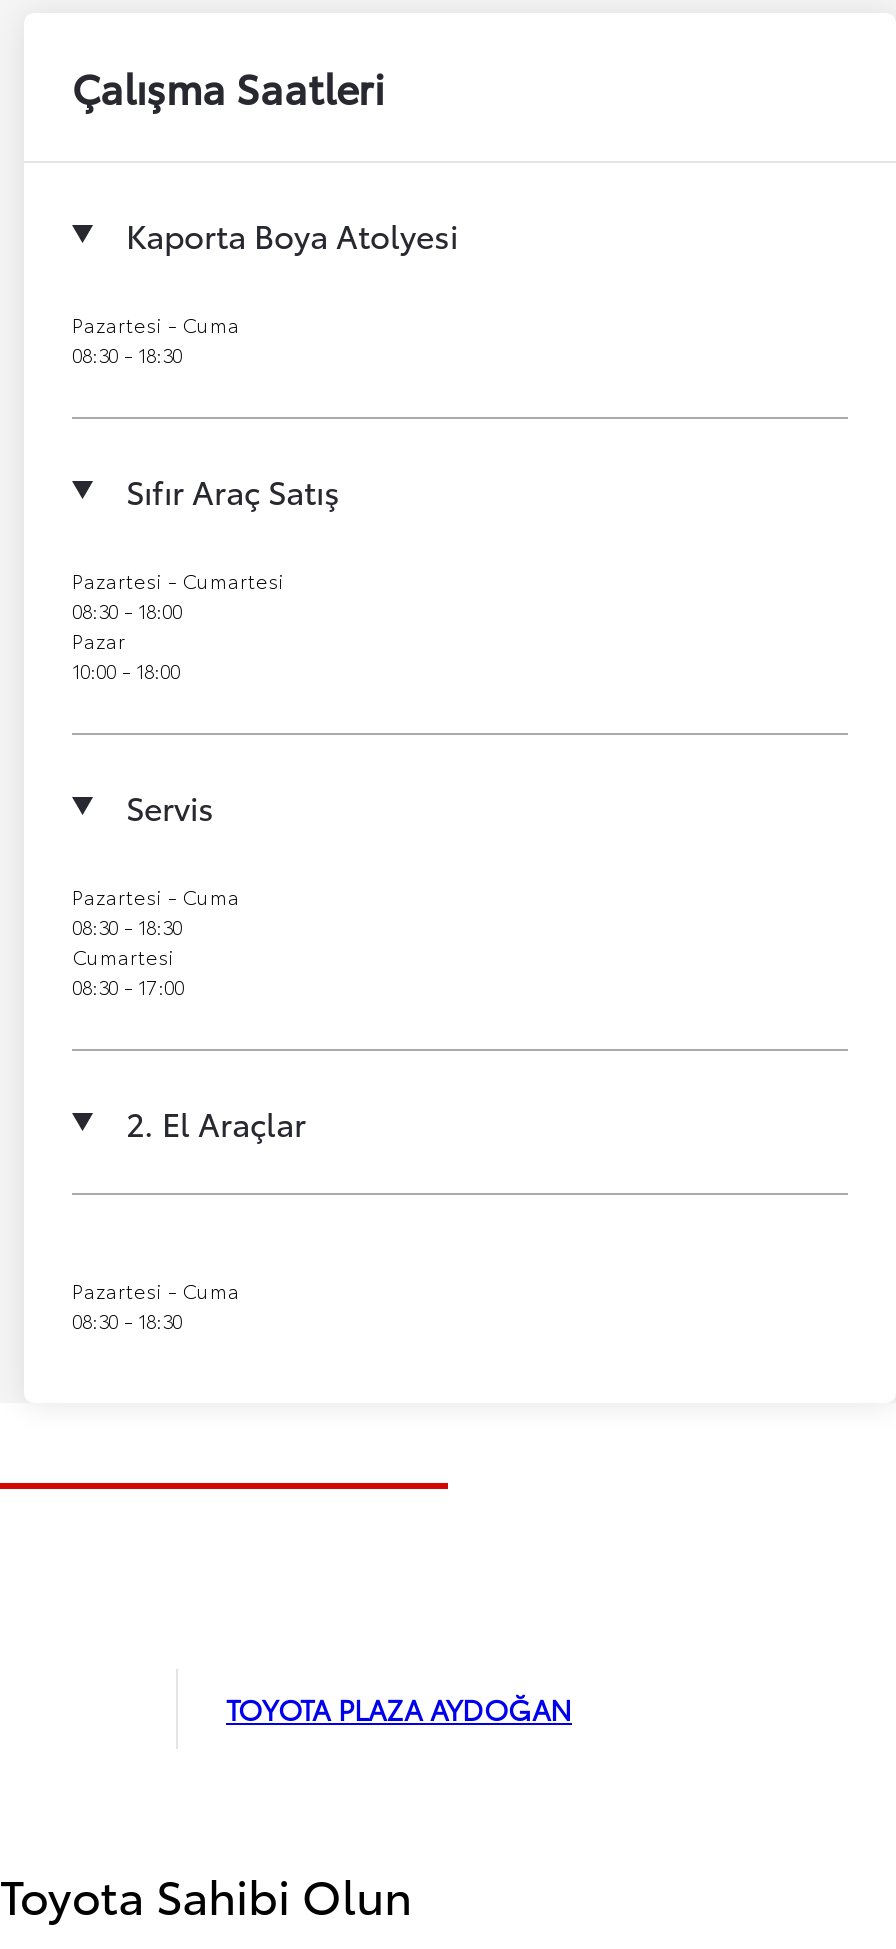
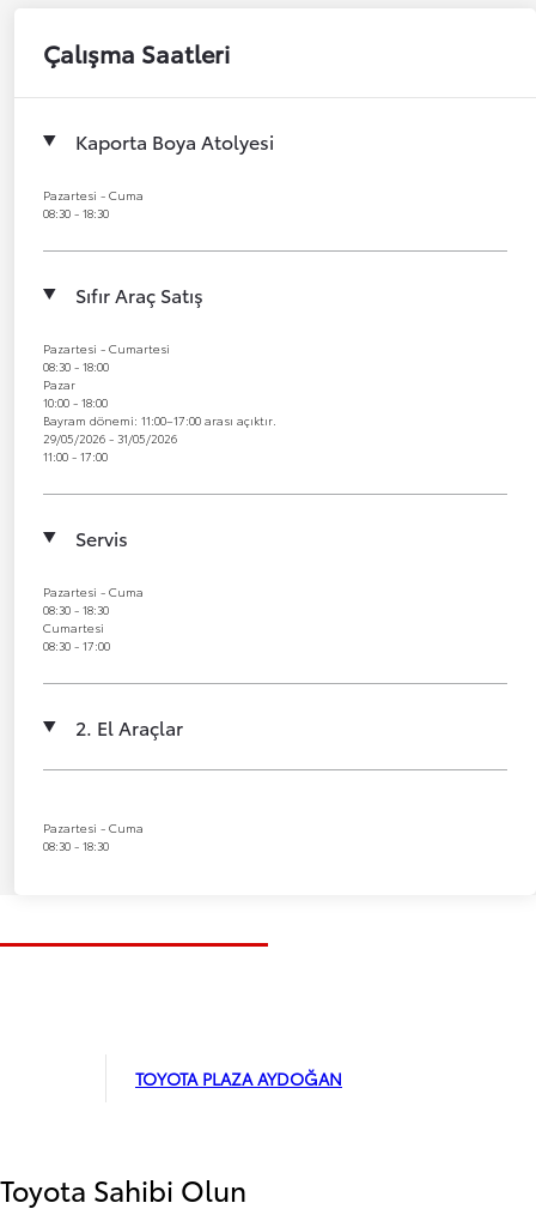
none -> [43,411,276,465] Bayram dönemi: 11:00–17:00 arası açıktır. | 29/05/2026 - 31/05/2026 | 11:00 - 17:00

